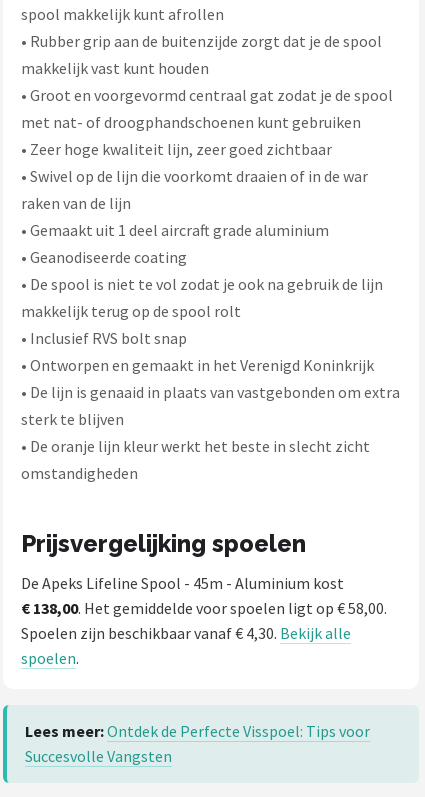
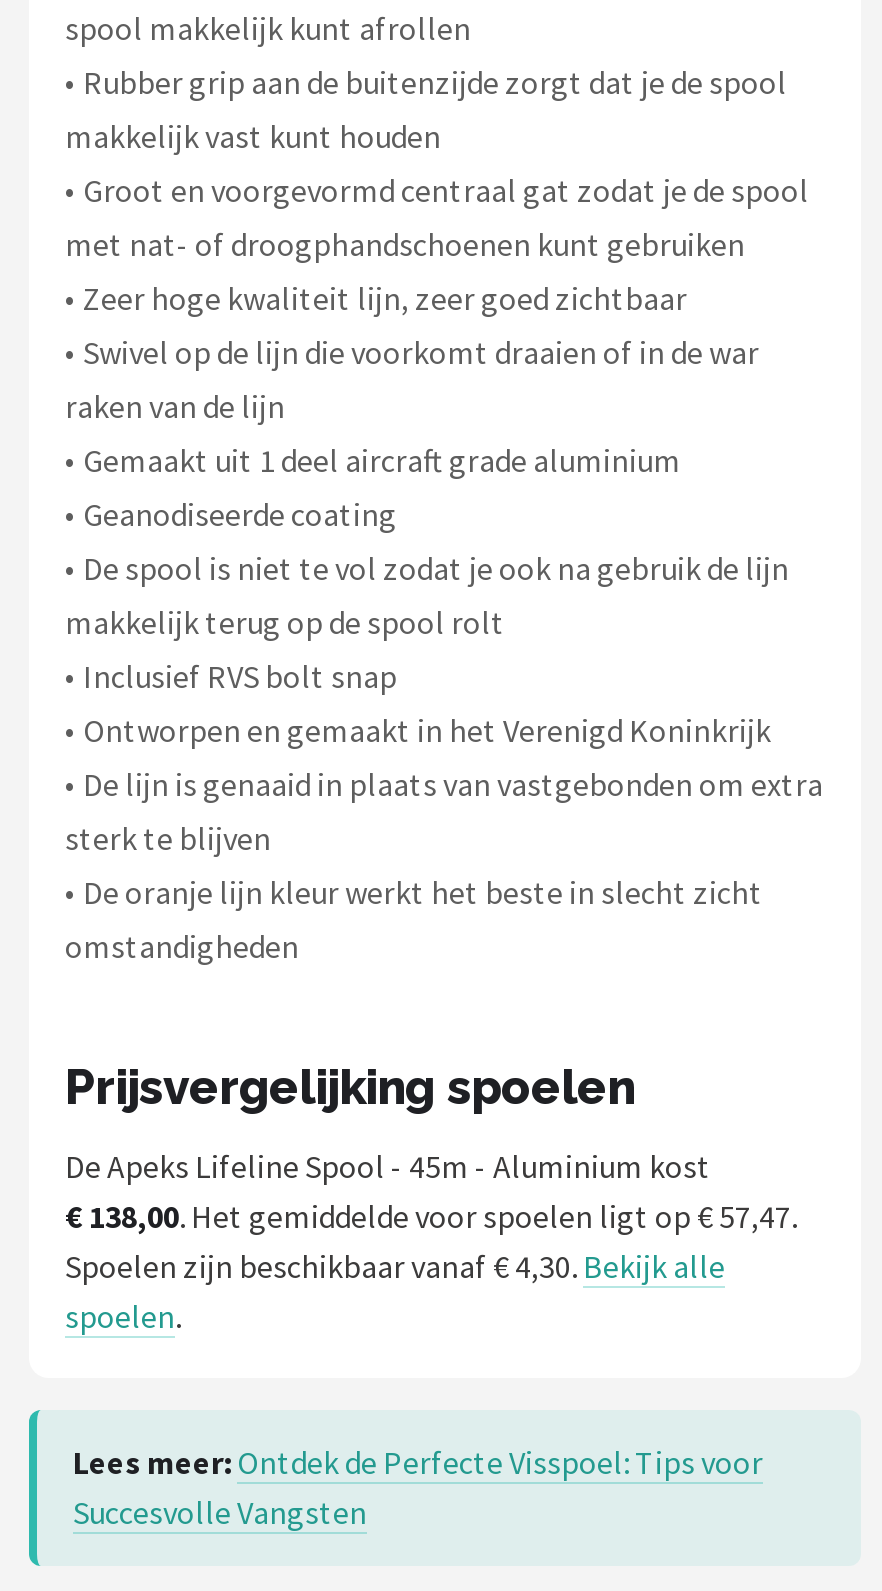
[21,598,387,618] € 138,00. Het gemiddelde voor spoelen ligt op € 58,00. -> [65,1196,797,1236] € 138,00. Het gemiddelde voor spoelen ligt op € 57,47.

